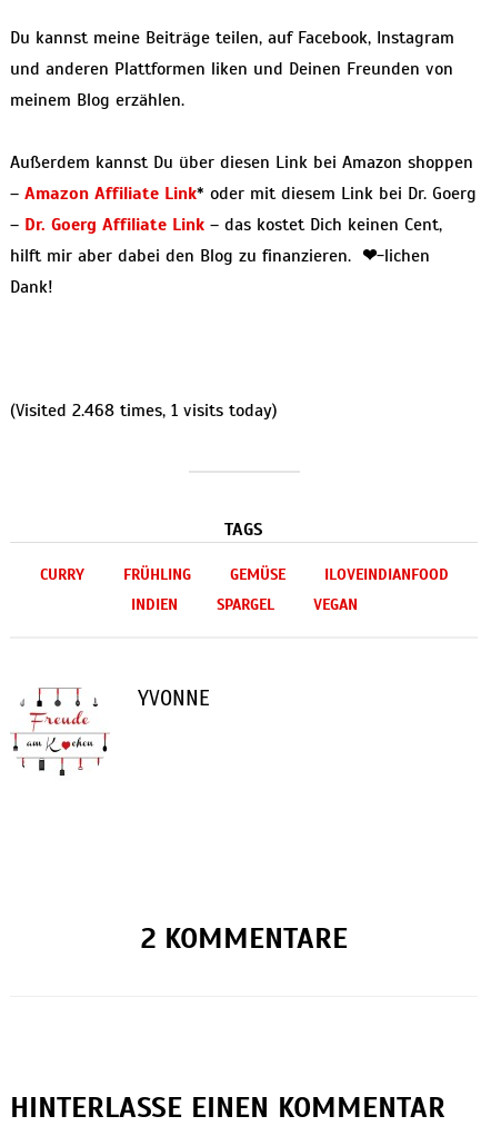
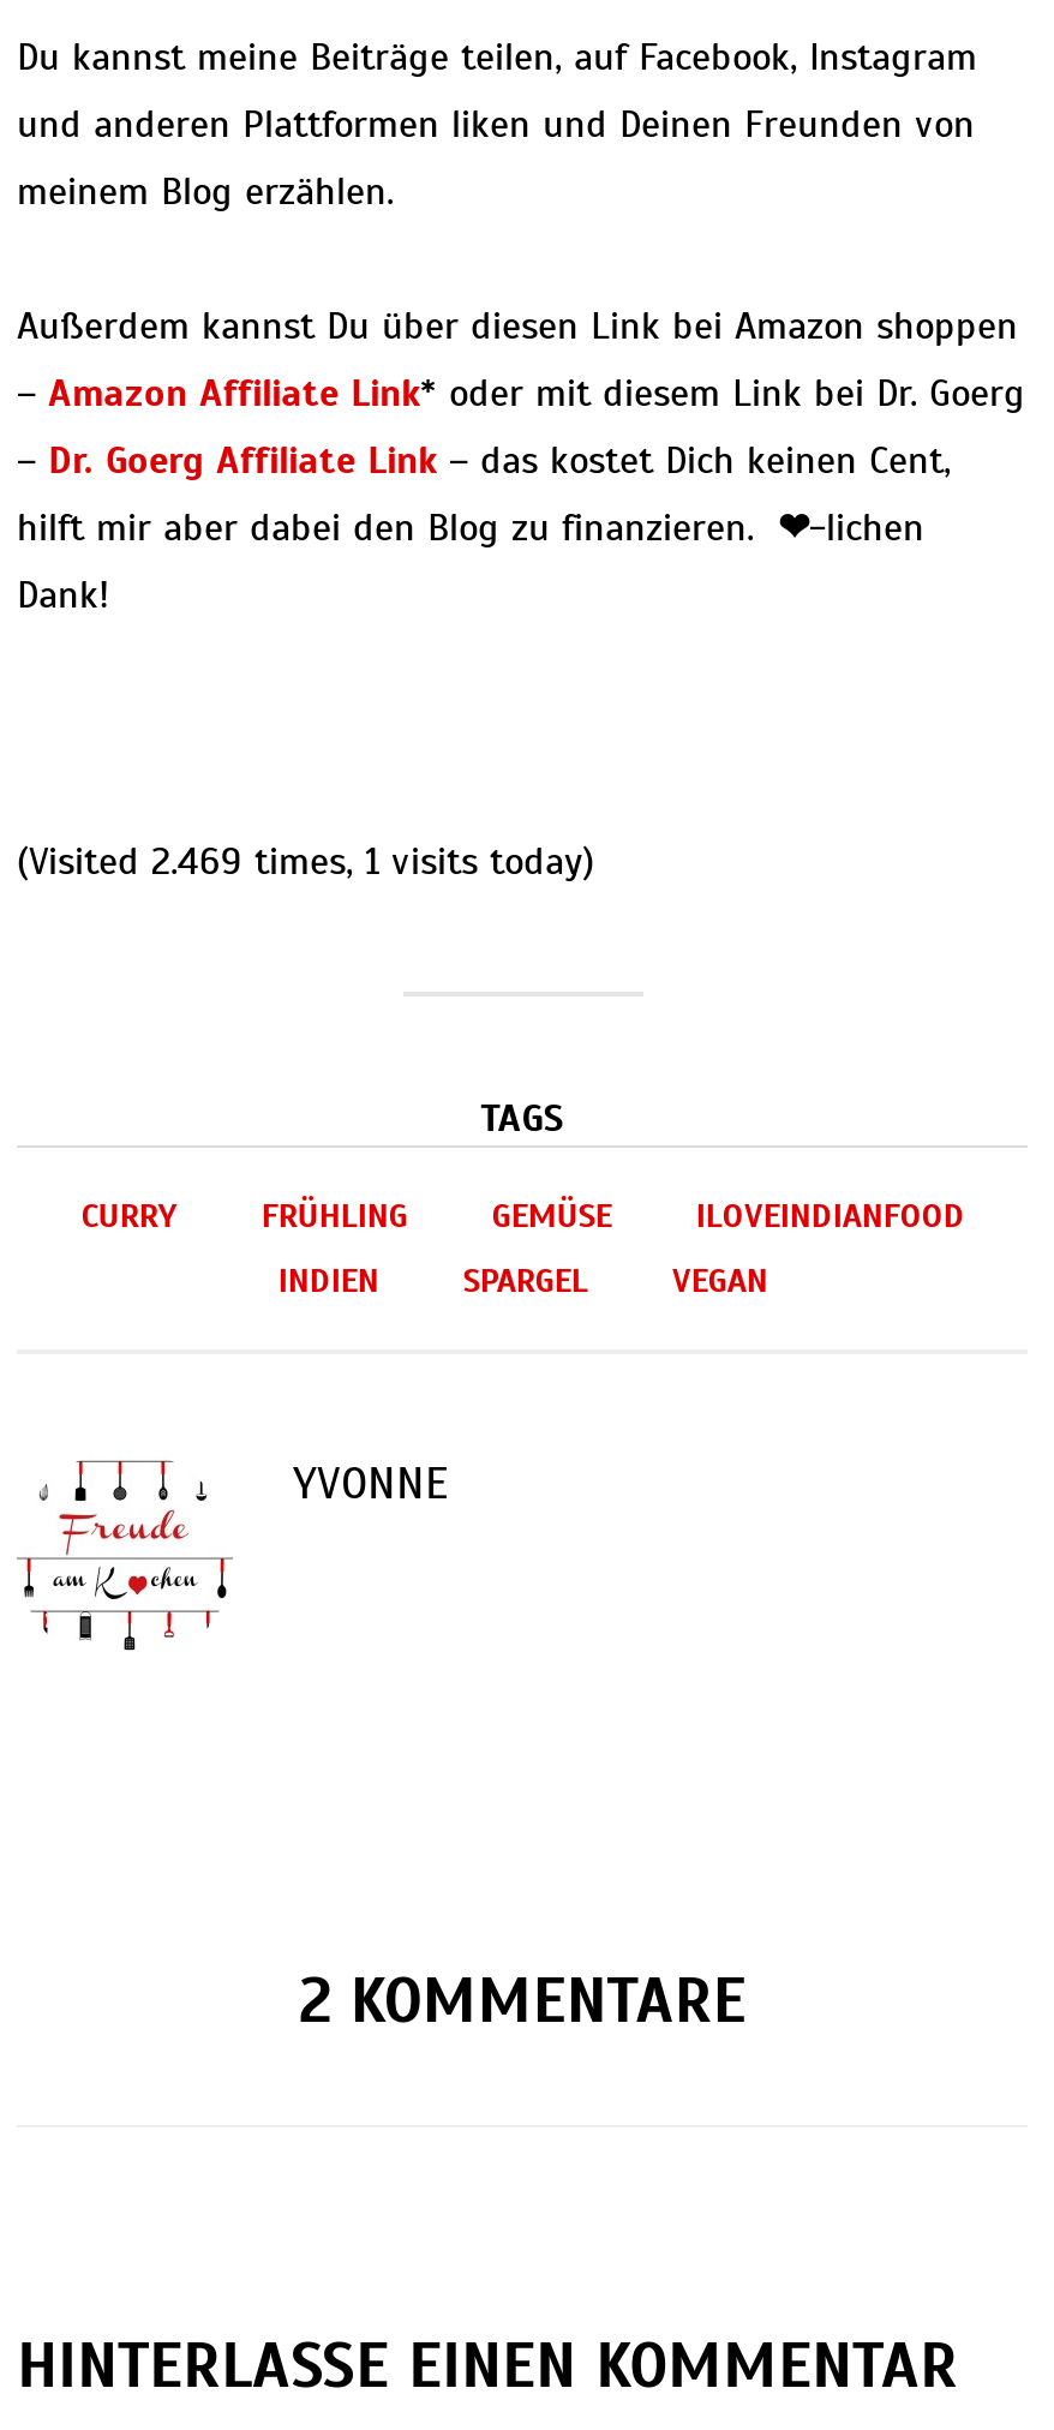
[10,399,278,421] (Visited 2.468 times, 1 visits today) -> [17,838,595,887] (Visited 2.469 times, 1 visits today)

